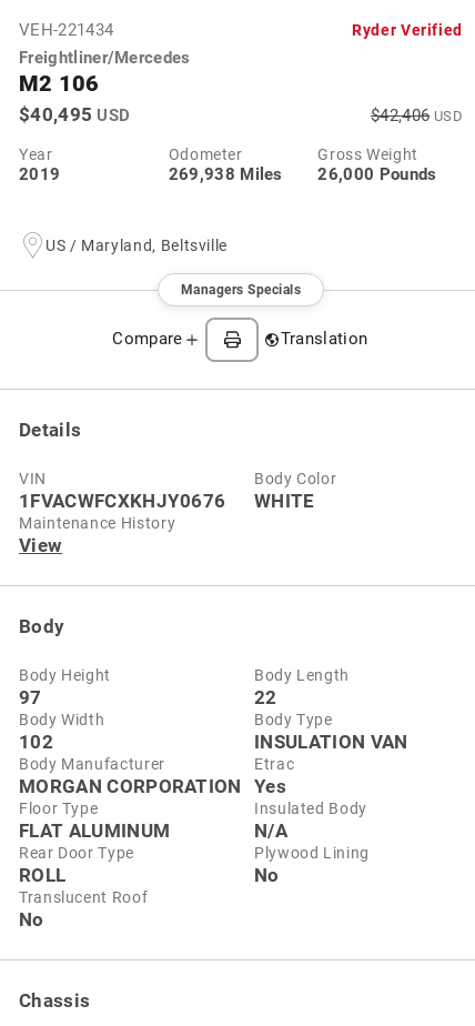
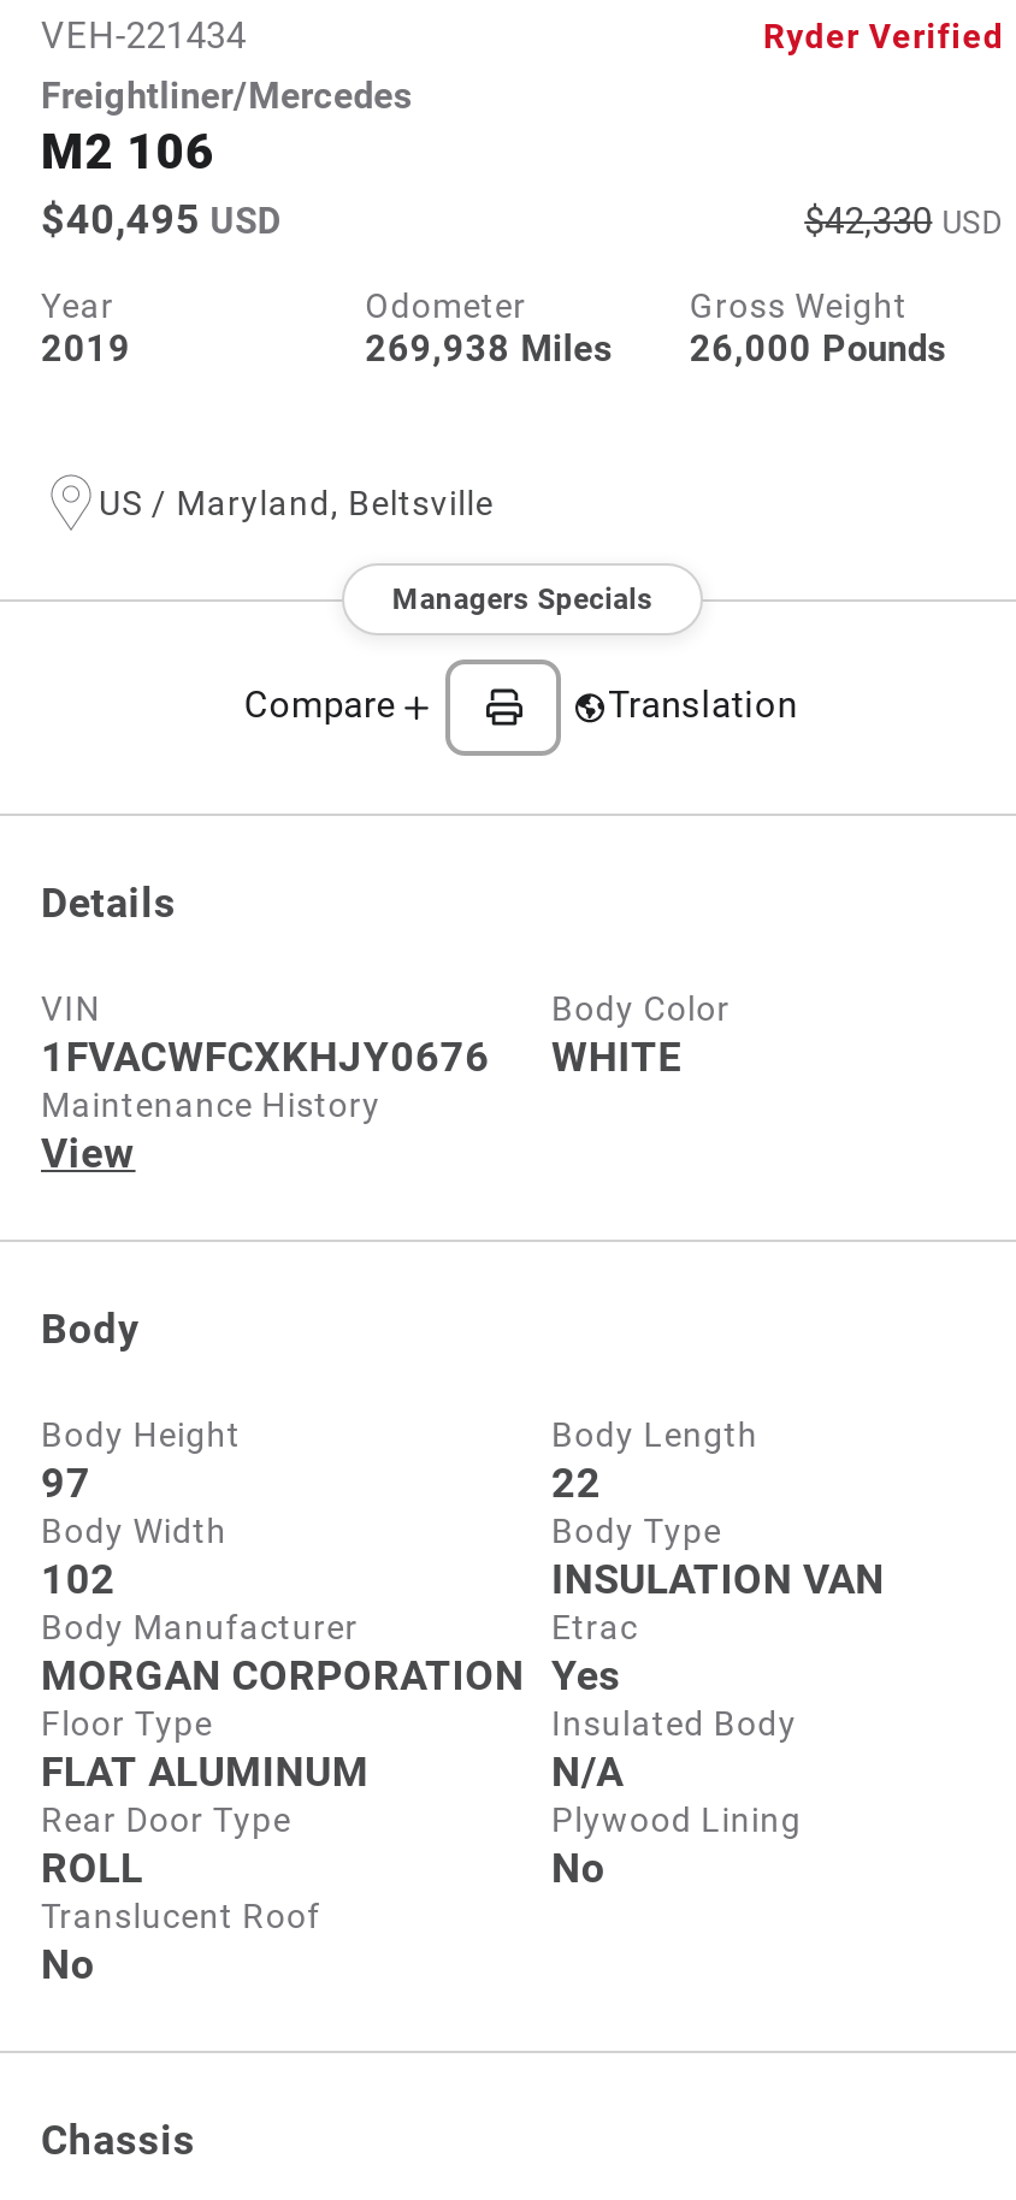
[371,105,463,125] $42,406 USD -> [804,199,1004,242] $42,330 USD

